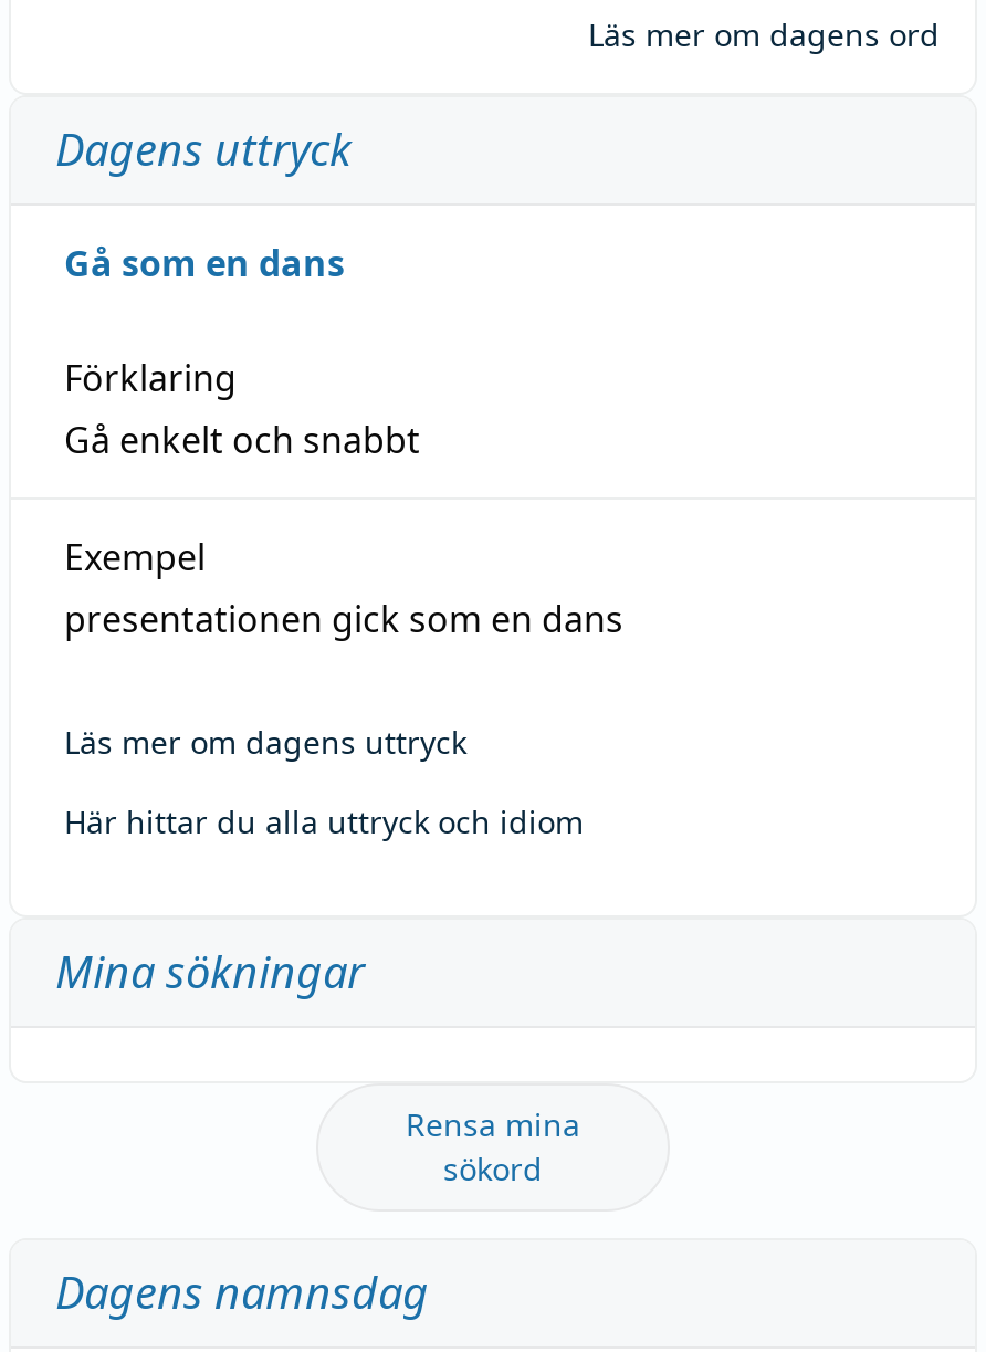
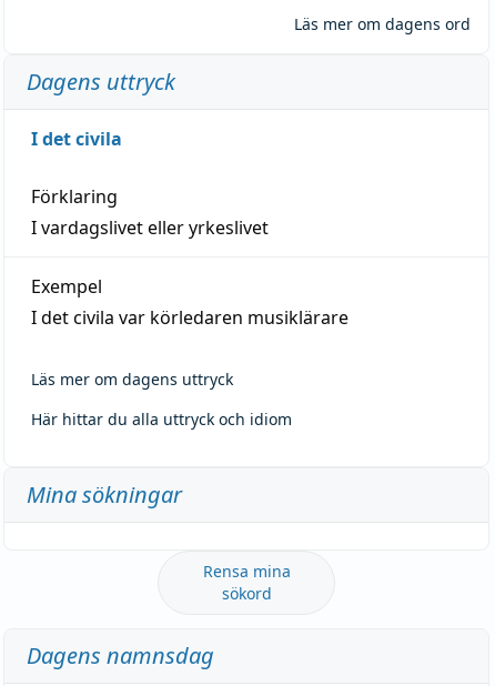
[64,238,345,287] Gå som en dans -> [31,126,122,151] I det civila
[64,415,420,464] Gå enkelt och snabbt -> [31,215,269,239] I vardagslivet eller yrkeslivet
[64,594,623,643] presentationen gick som en dans -> [31,305,348,329] I det civila var körledaren musiklärare

